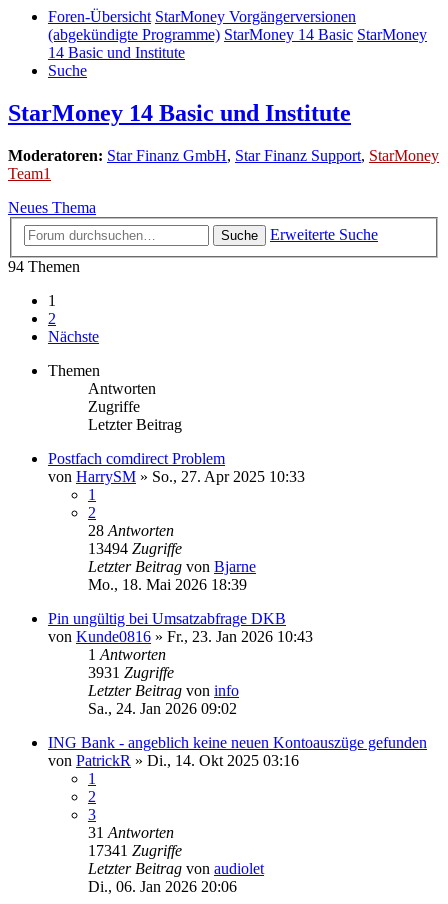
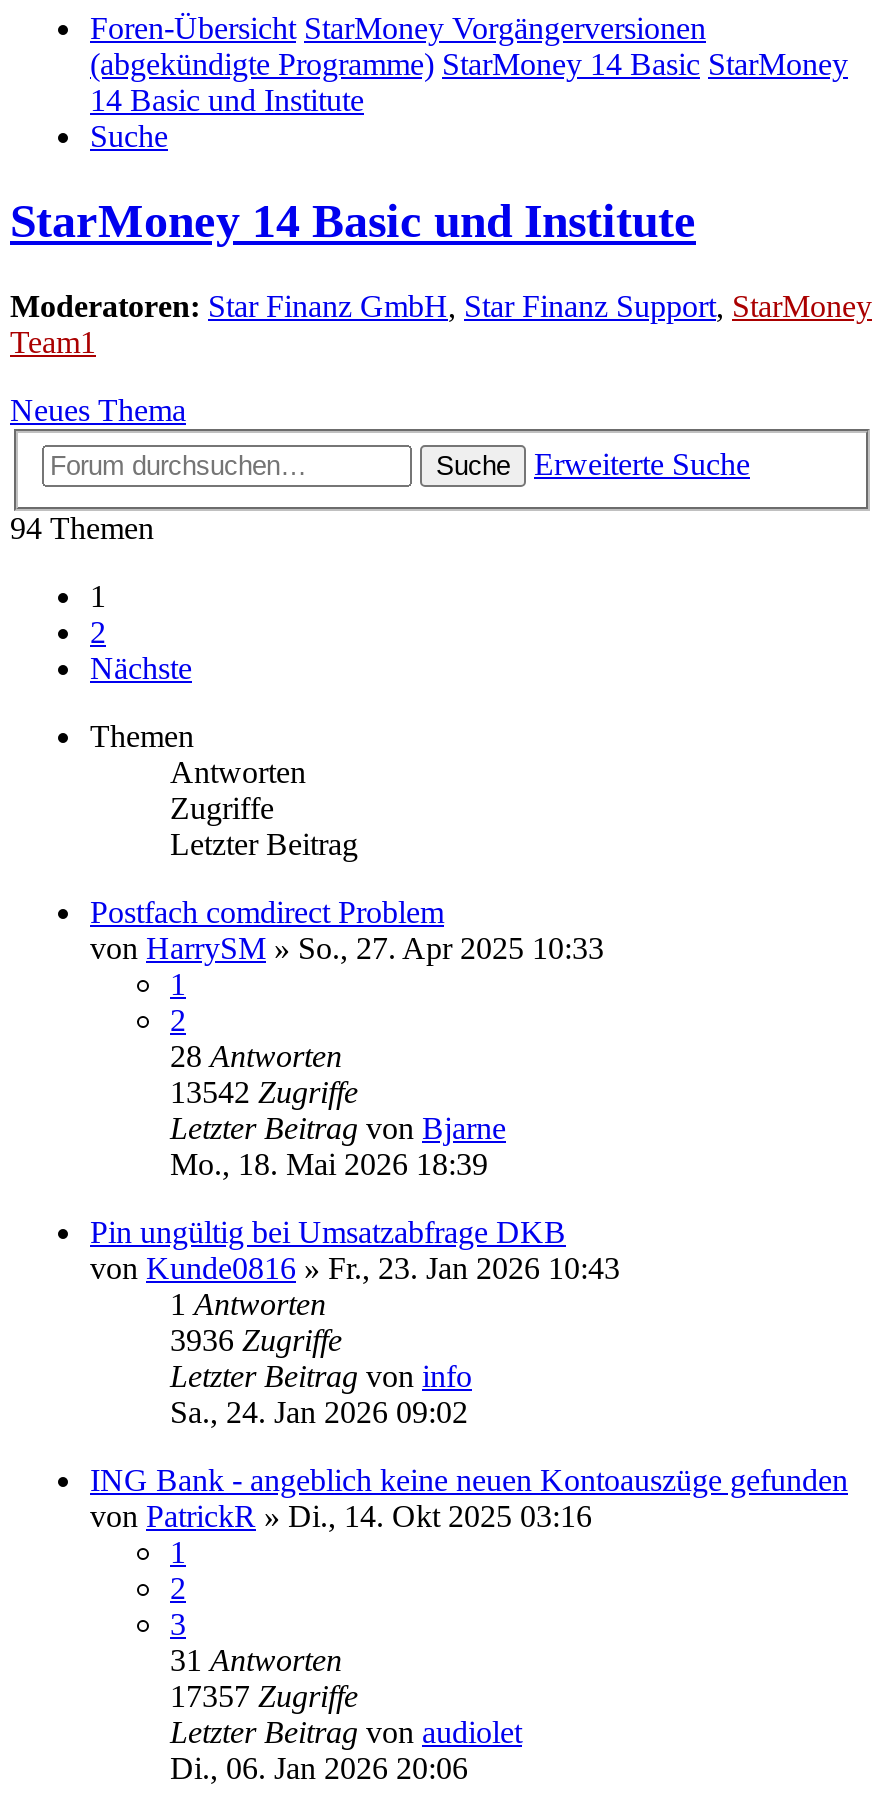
[88,540,182,557] 13494 Zugriffe -> [170,1075,358,1109] 13542 Zugriffe
[88,664,174,681] 3931 Zugriffe -> [170,1323,342,1357] 3936 Zugriffe
[88,842,182,859] 17341 Zugriffe -> [170,1679,358,1713] 17357 Zugriffe

